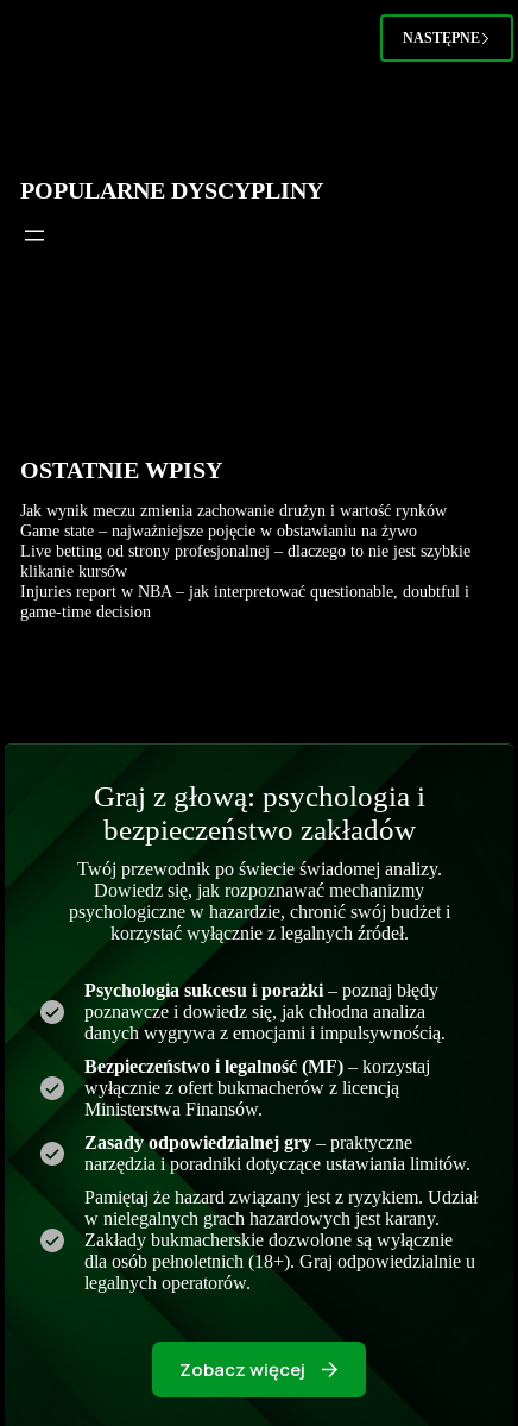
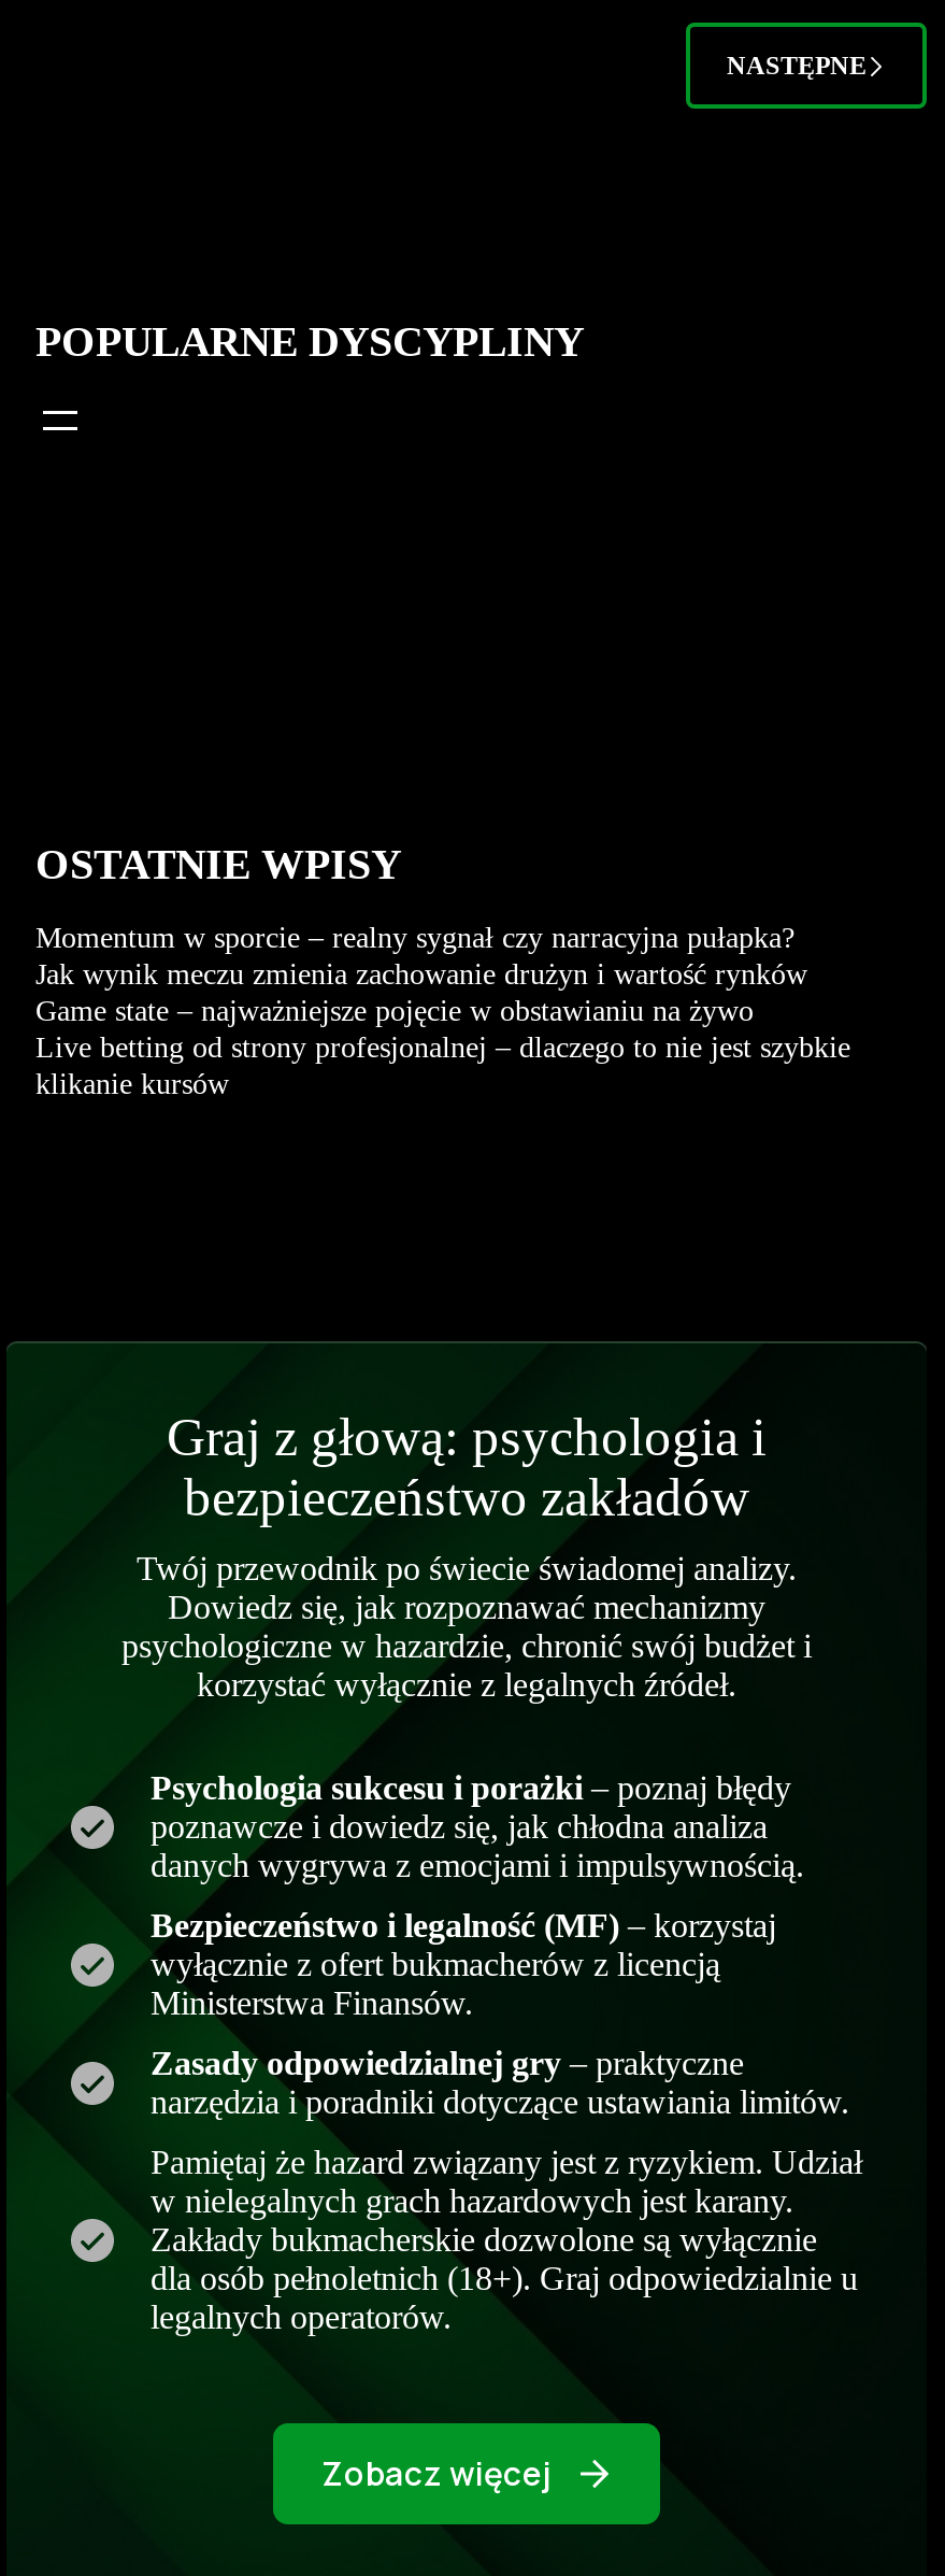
none -> [35,920,794,954] Momentum w sporcie – realny sygnał czy narracyjna pułapka?
moved [21,500,471,580] -> [35,956,850,1101]: Jak wynik meczu zmienia zachowanie drużyn i wartość rynków | Game state – najważniejsze pojęcie w obstawianiu na żywo | Live betting od strony profesjonalnej – dlaczego to nie jest szybkie | klikanie kursów
[21,581,470,620] Injuries report w NBA – jak interpretować questionable, doubtful i | game-time decision -> none

